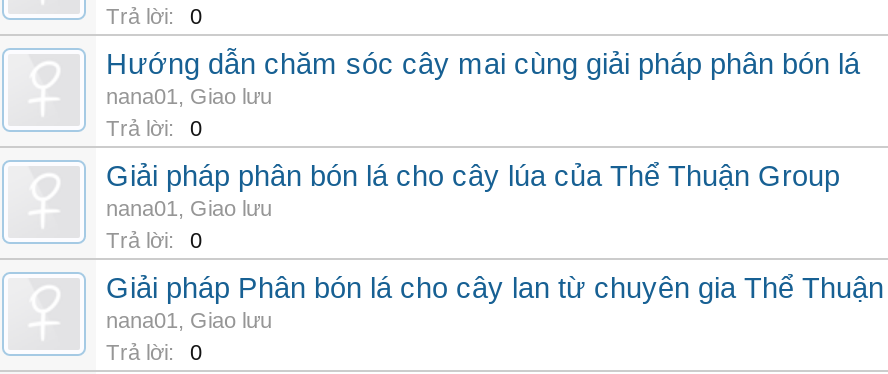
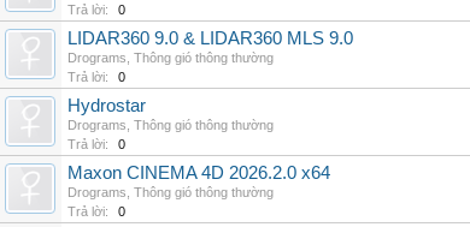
[106,48,860,108] Hướng dẫn chăm sóc cây mai cùng giải pháp phân bón lá | nana01, Giao lưu -> [67,29,353,65] LIDAR360 9.0 & LIDAR360 MLS 9.0 | Drograms, Thông gió thông thường
[106,160,840,220] Giải pháp phân bón lá cho cây lúa của Thể Thuận Group | nana01, Giao lưu -> [67,96,274,132] Hydrostar | Drograms, Thông gió thông thường
[106,272,884,332] Giải pháp Phân bón lá cho cây lan từ chuyên gia Thể Thuận | nana01, Giao lưu -> [67,163,330,199] Maxon CINEMA 4D 2026.2.0 x64 | Drograms, Thông gió thông thường

